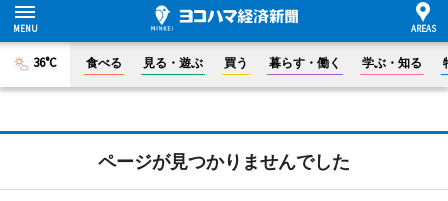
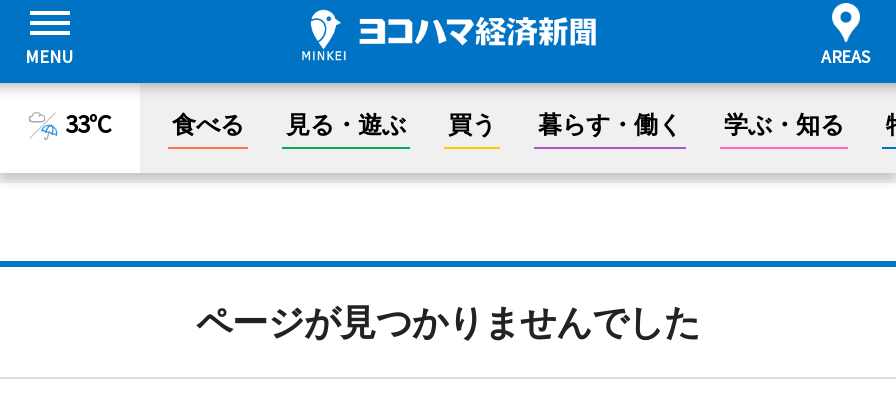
[32,54,56,71] 36°C -> [65,108,113,142] 33°C

